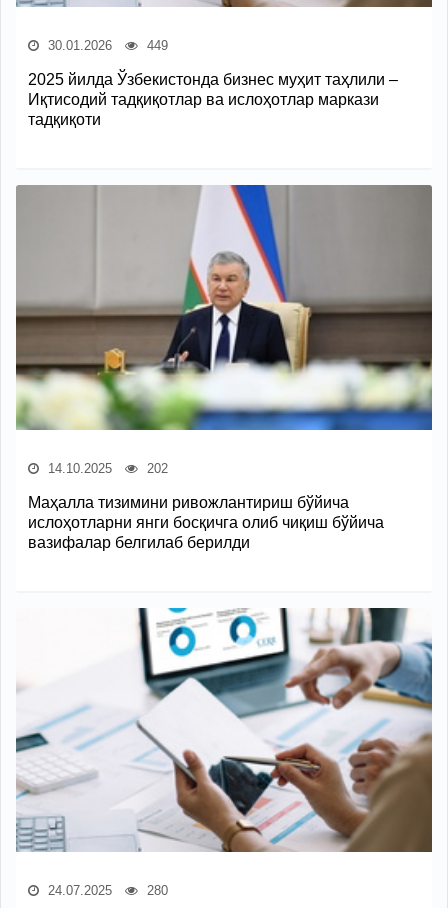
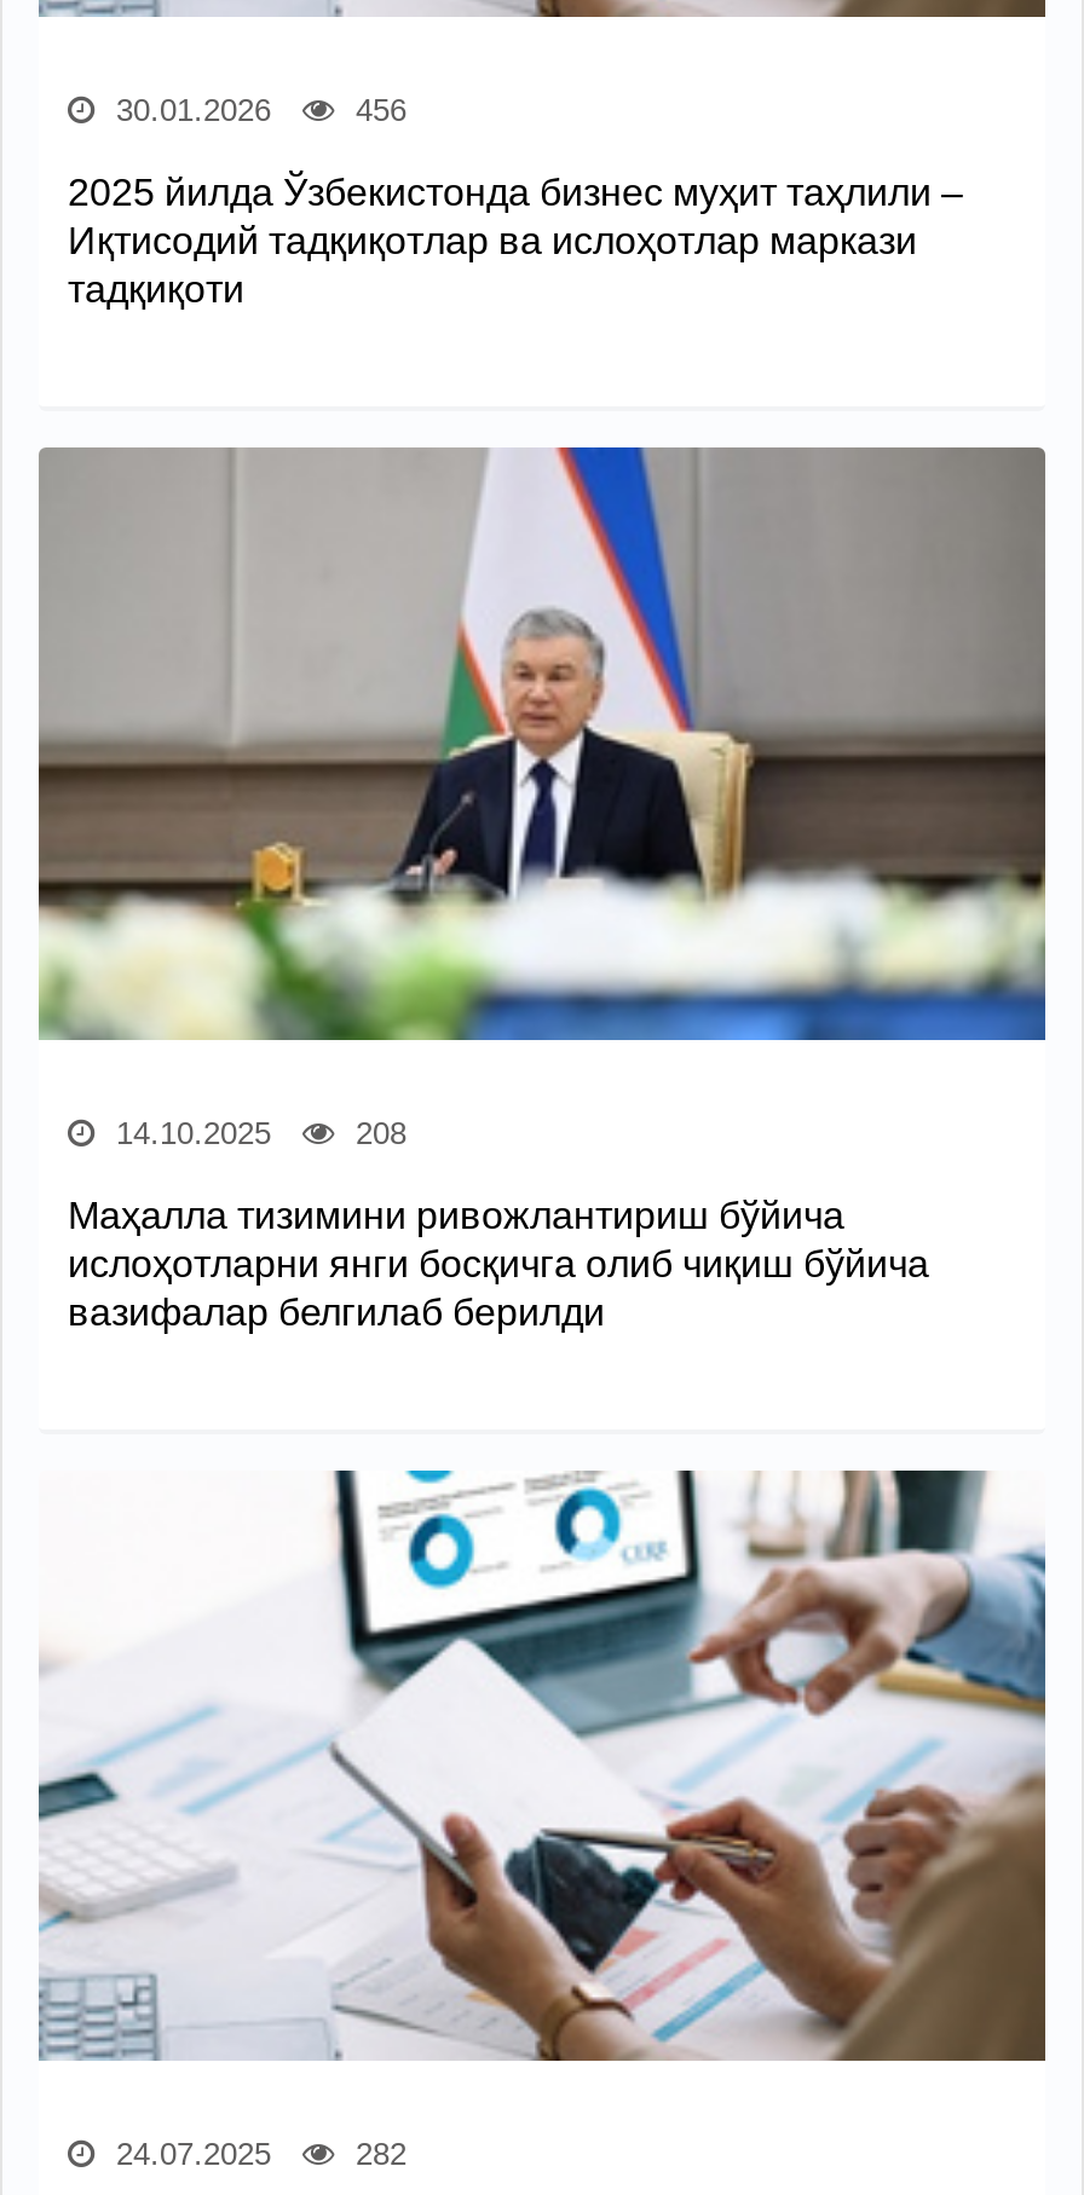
[143,38,168,53] 449 -> [346,92,406,128] 456
[143,461,168,476] 202 -> [346,1114,406,1150] 208
[143,883,168,898] 280 -> [346,2136,406,2173] 282

